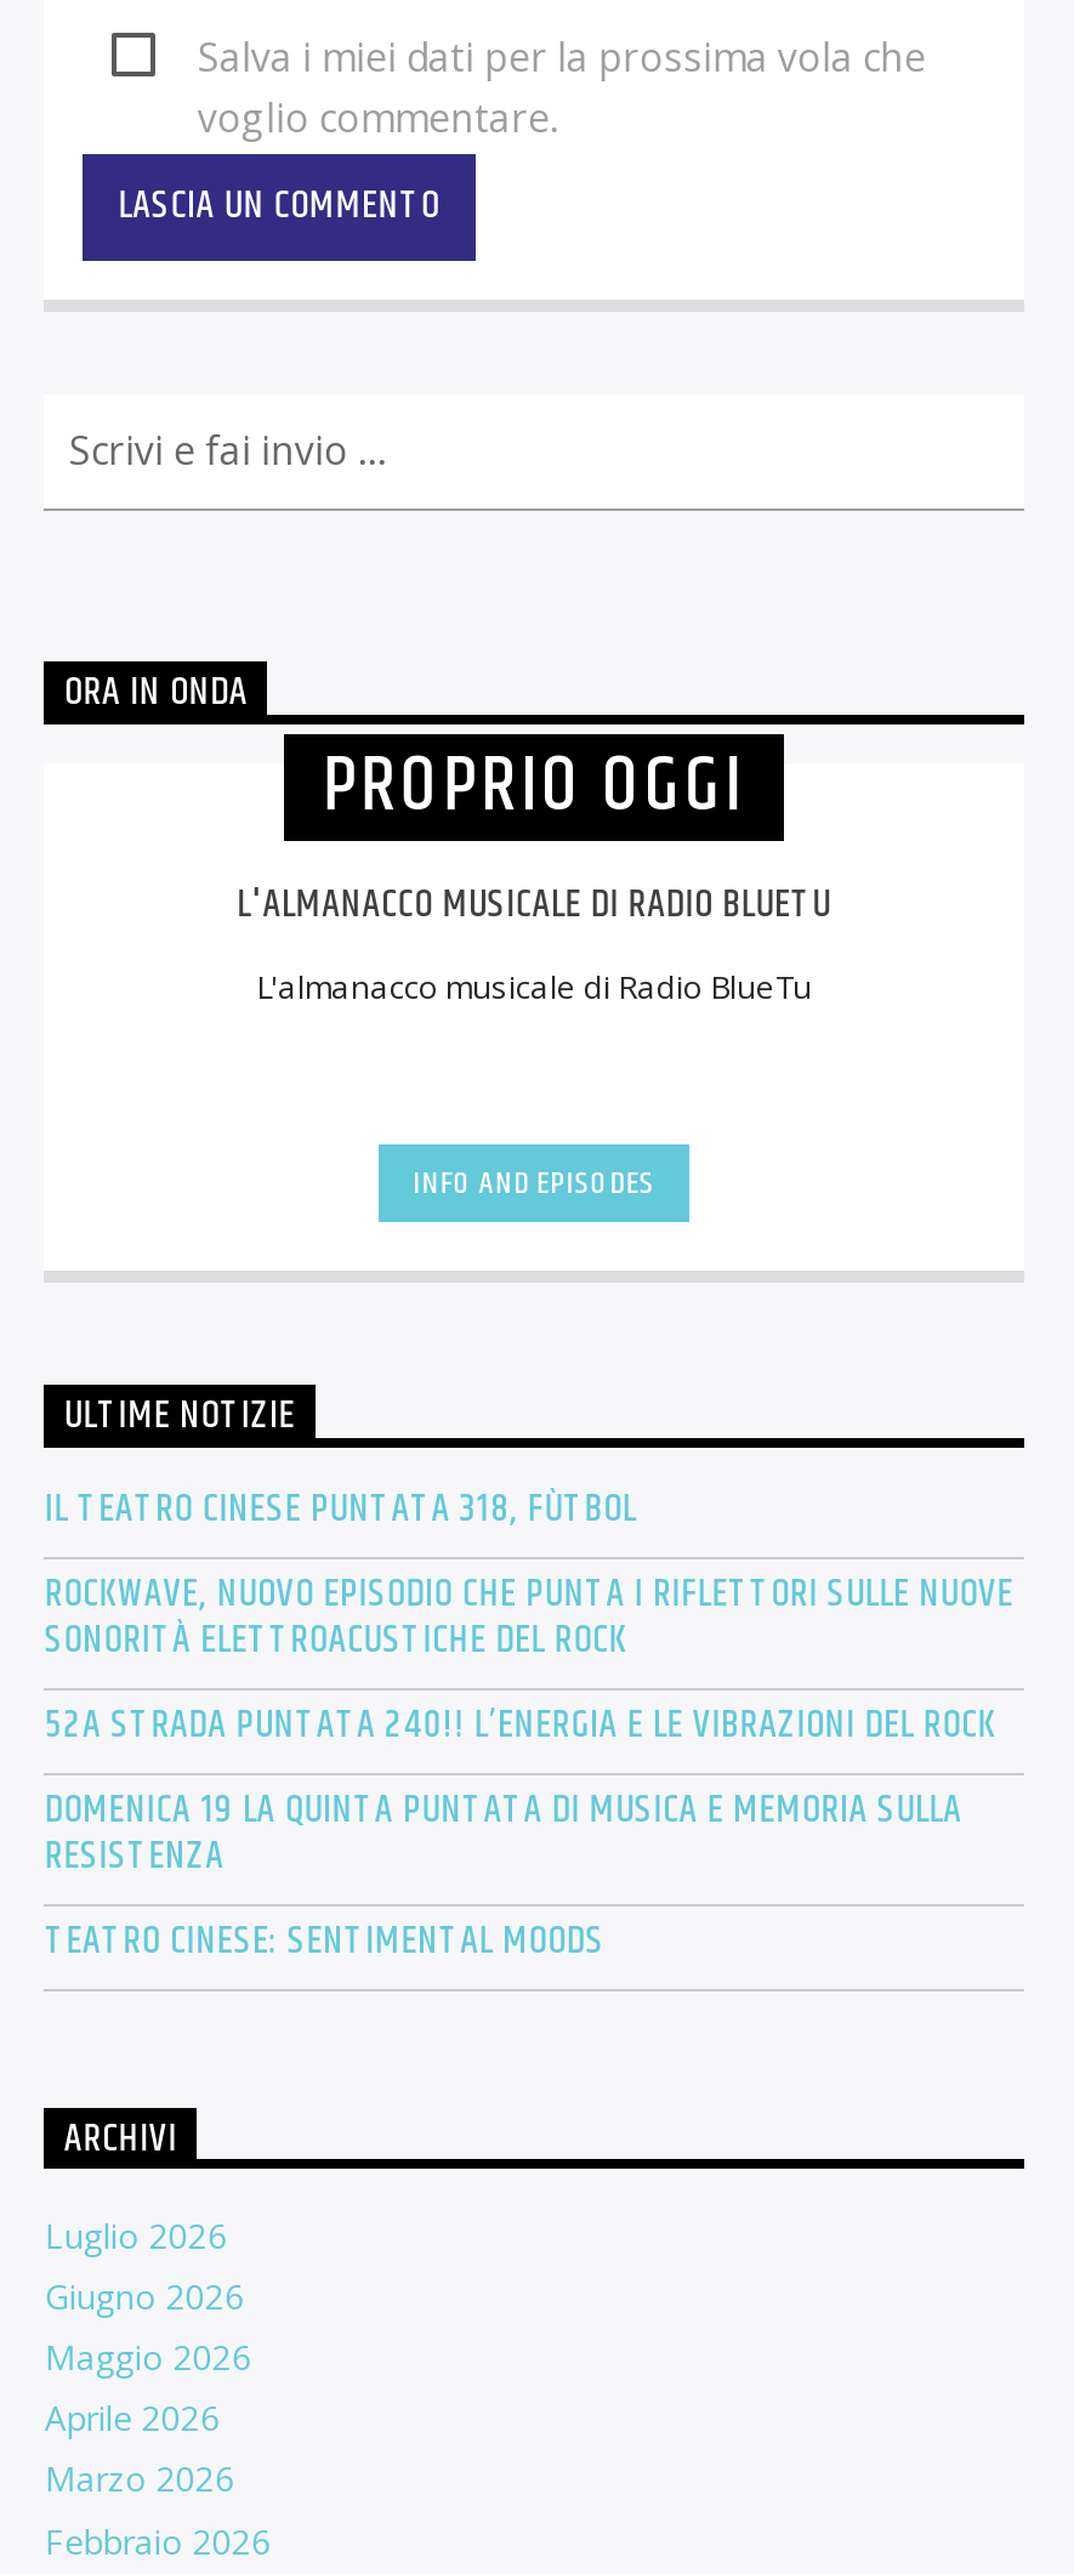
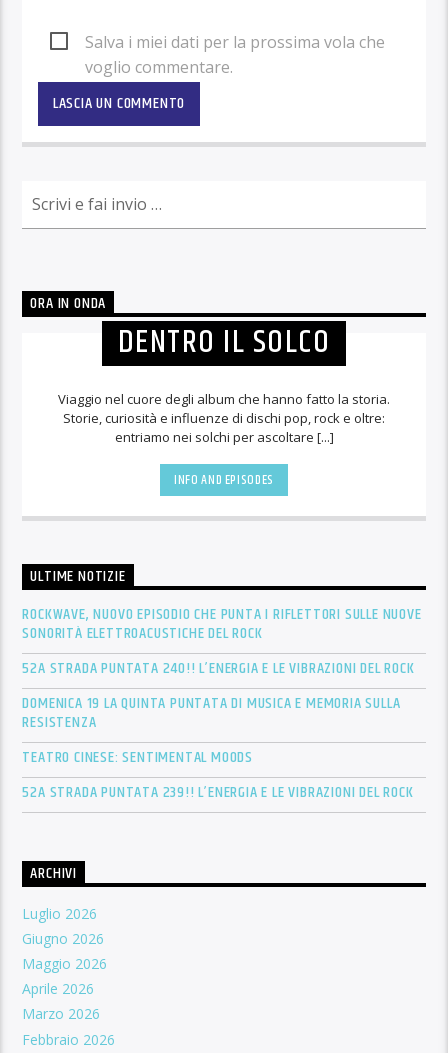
[237,728,831,935] PROPRIO OGGI | L'ALMANACCO MUSICALE DI RADIO BLUETU -> [118,318,330,367] DENTRO IL SOLCO
[256,964,812,1008] L'almanacco musicale di Radio BlueTu -> [58,390,390,446] Viaggio nel cuore degli album che hanno fatto la storia. | Storie, curiosità e influenze di dischi pop, rock e oltre: | entriamo nei solchi per ascoltare [...]
[45,1480,636,1541] IL TEATRO CINESE PUNTATA 318, FÙTBOL -> none
moved [45,1565,1014,1973] -> [22,602,422,770]: ROCKWAVE, NUOVO EPISODIO CHE PUNTA I RIFLETTORI SULLE NUOVE | SONORITÀ ELETTROACUSTICHE DEL ROCK | 52A STRADA PUNTATA 240!! L’ENERGIA E LE VIBRAZIONI DEL ROCK | DOMENICA 19 LA QUINTA PUNTATA DI MUSICA E MEMORIA SULLA | RESISTENZA | TEATRO CINESE: SENTIMENTAL MOODS
none -> [22,780,414,805] 52A STRADA PUNTATA 239!! L’ENERGIA E LE VIBRAZIONI DEL ROCK

